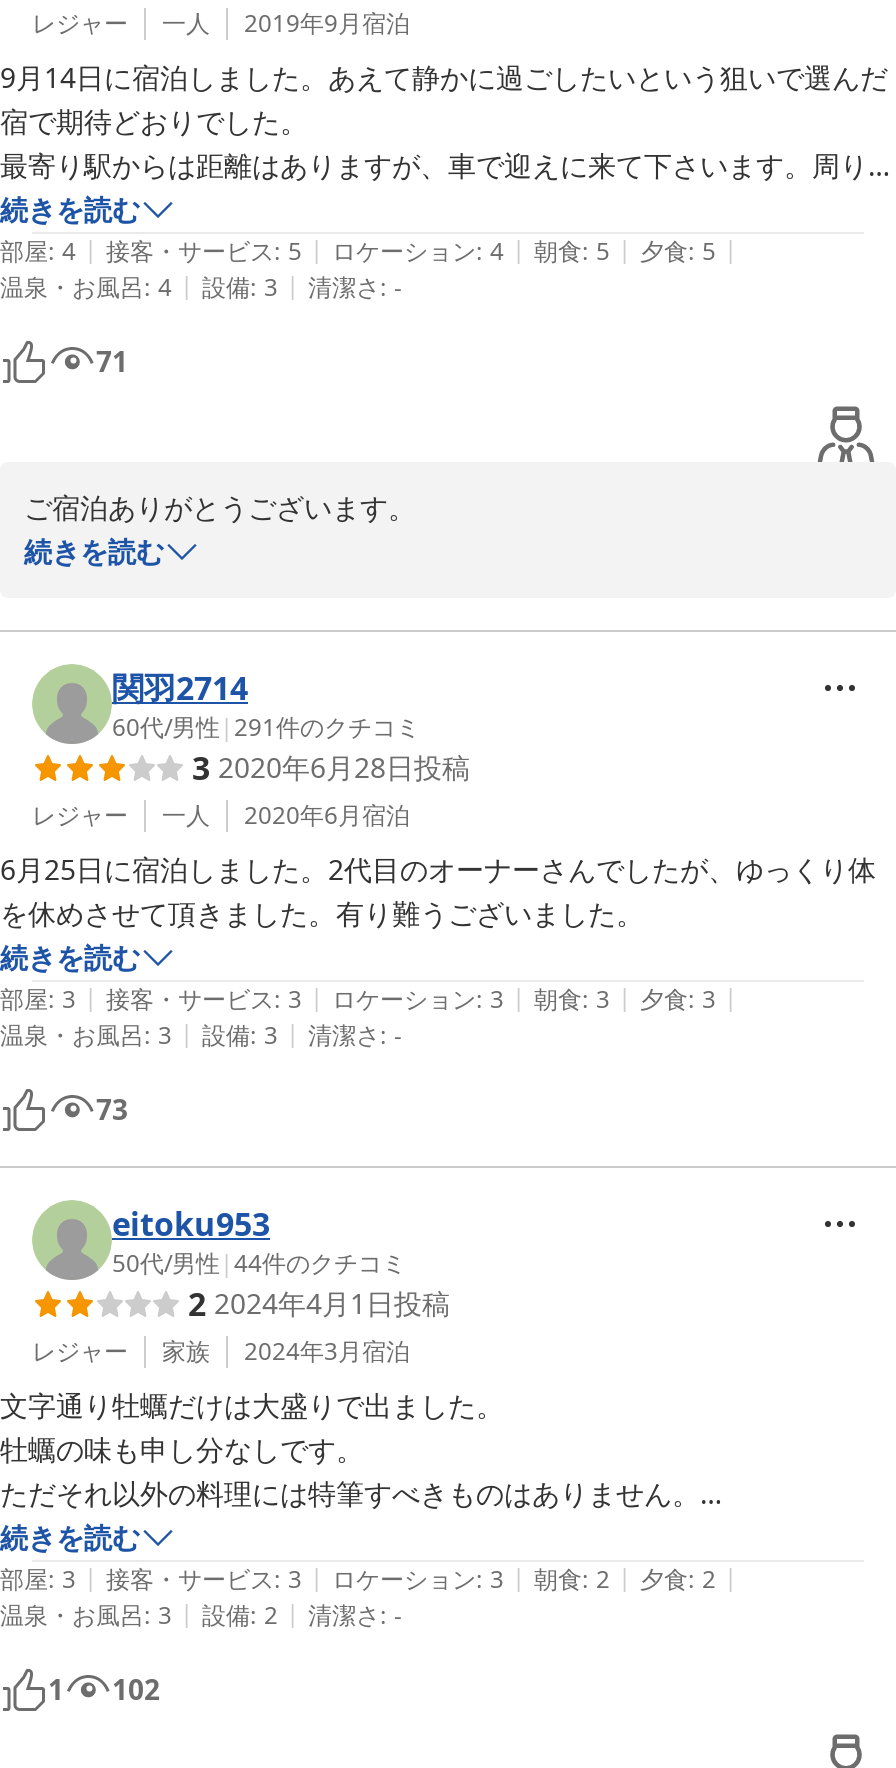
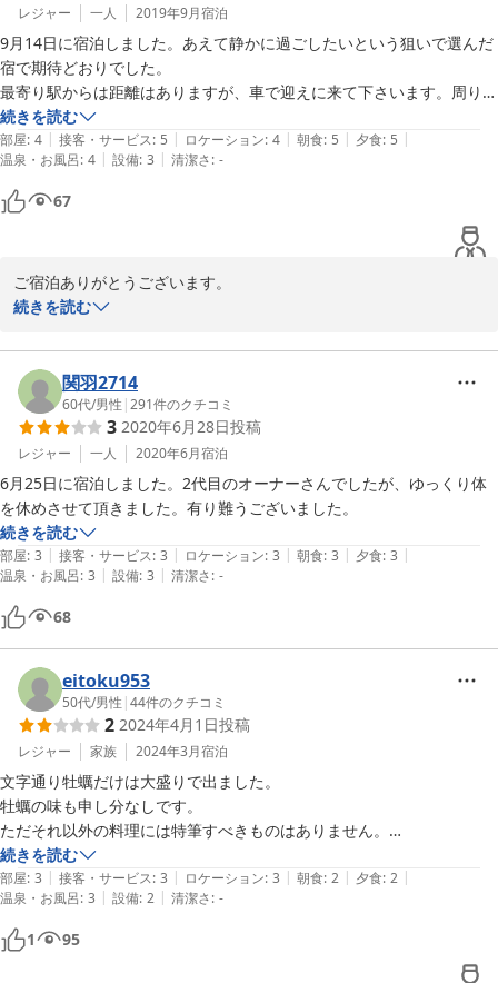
[96,342,128,380] 71 -> [53,190,71,211] 67
[96,1090,128,1128] 73 -> [53,606,71,627] 68
[48,1670,160,1708] 1 102 -> [27,929,80,950] 1 95

